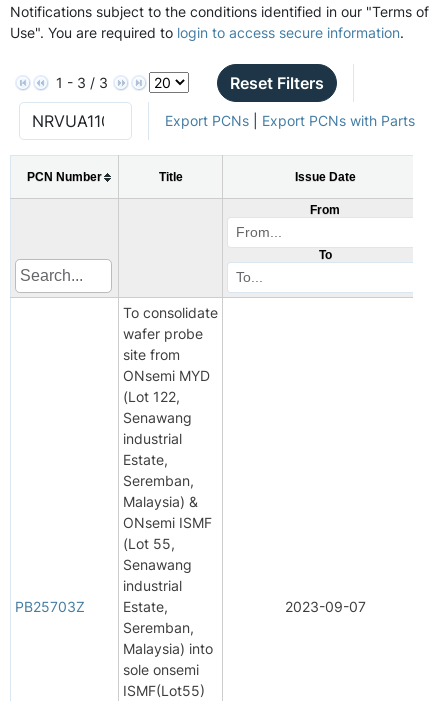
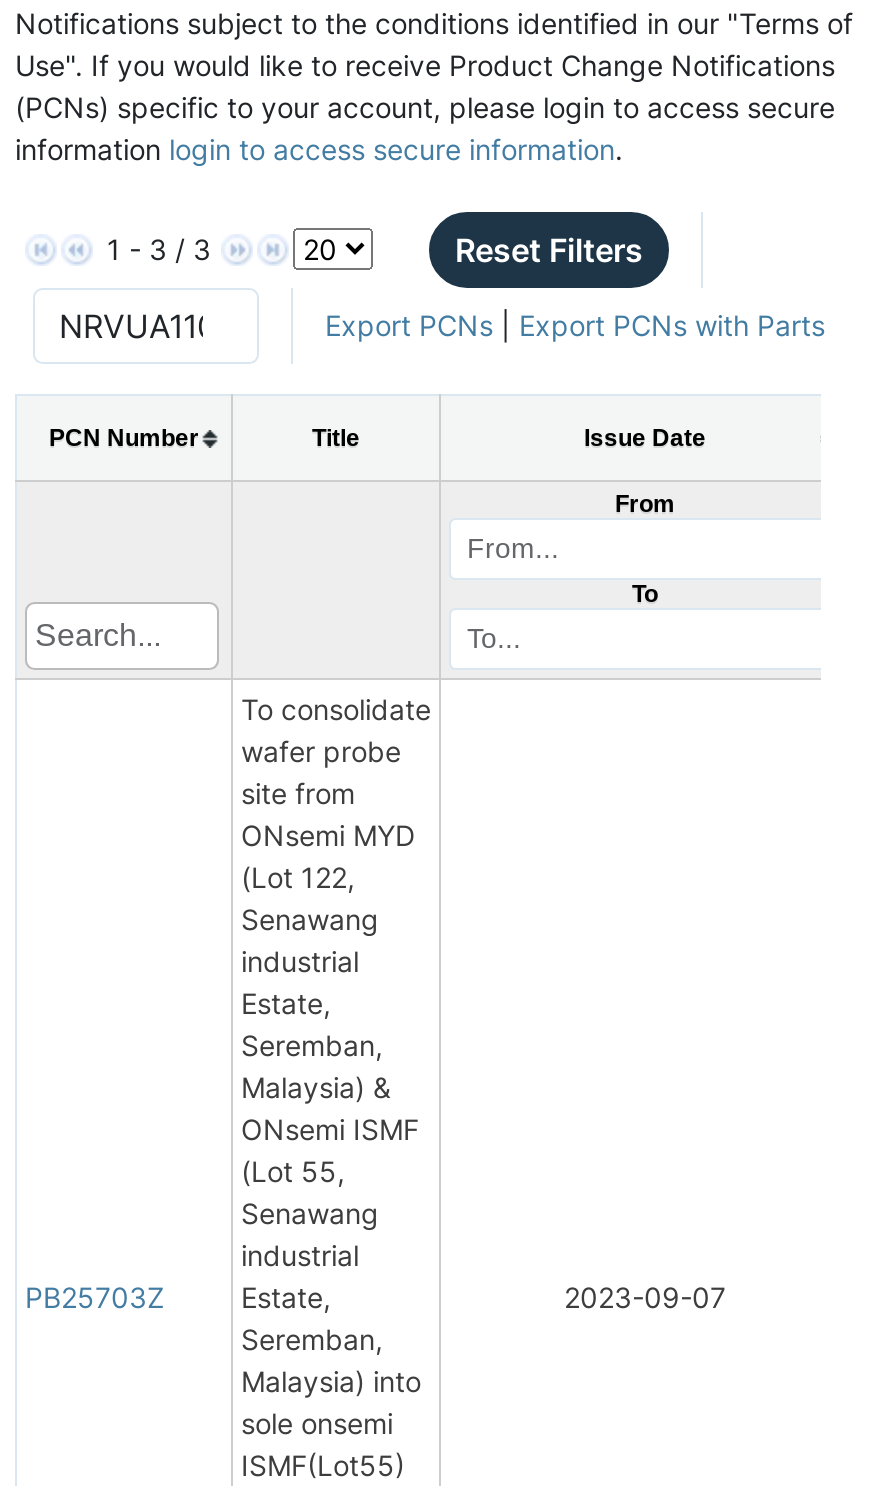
[10,24,404,41] Use". You are required to login to access secure information. -> [15,47,835,165] Use". If you would like to receive Product Change Notifications | (PCNs) specific to your account, please login to access secure | information login to access secure information.

